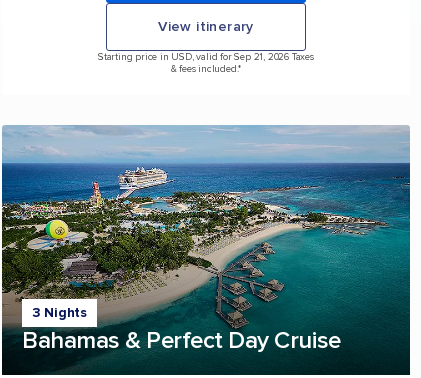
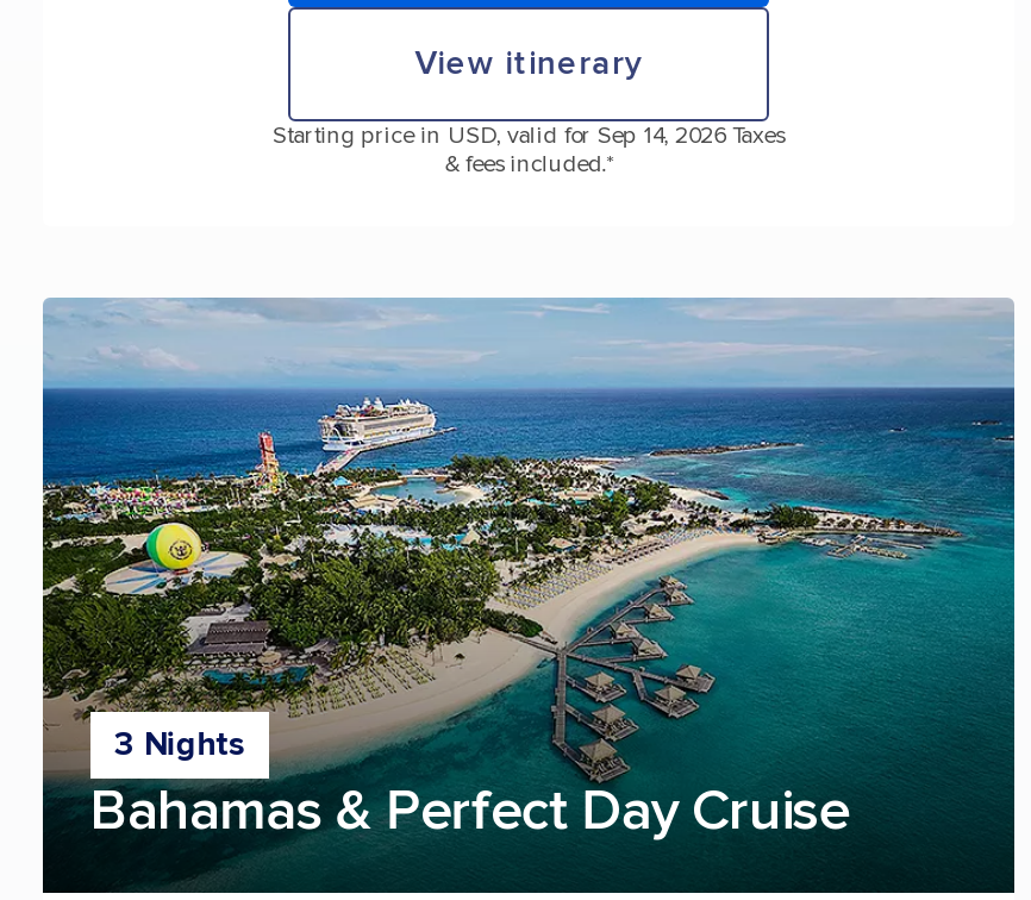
[98,51,314,63] Starting price in USD, valid for Sep 21, 2026 Taxes -> [273,121,784,149] Starting price in USD, valid for Sep 14, 2026 Taxes

